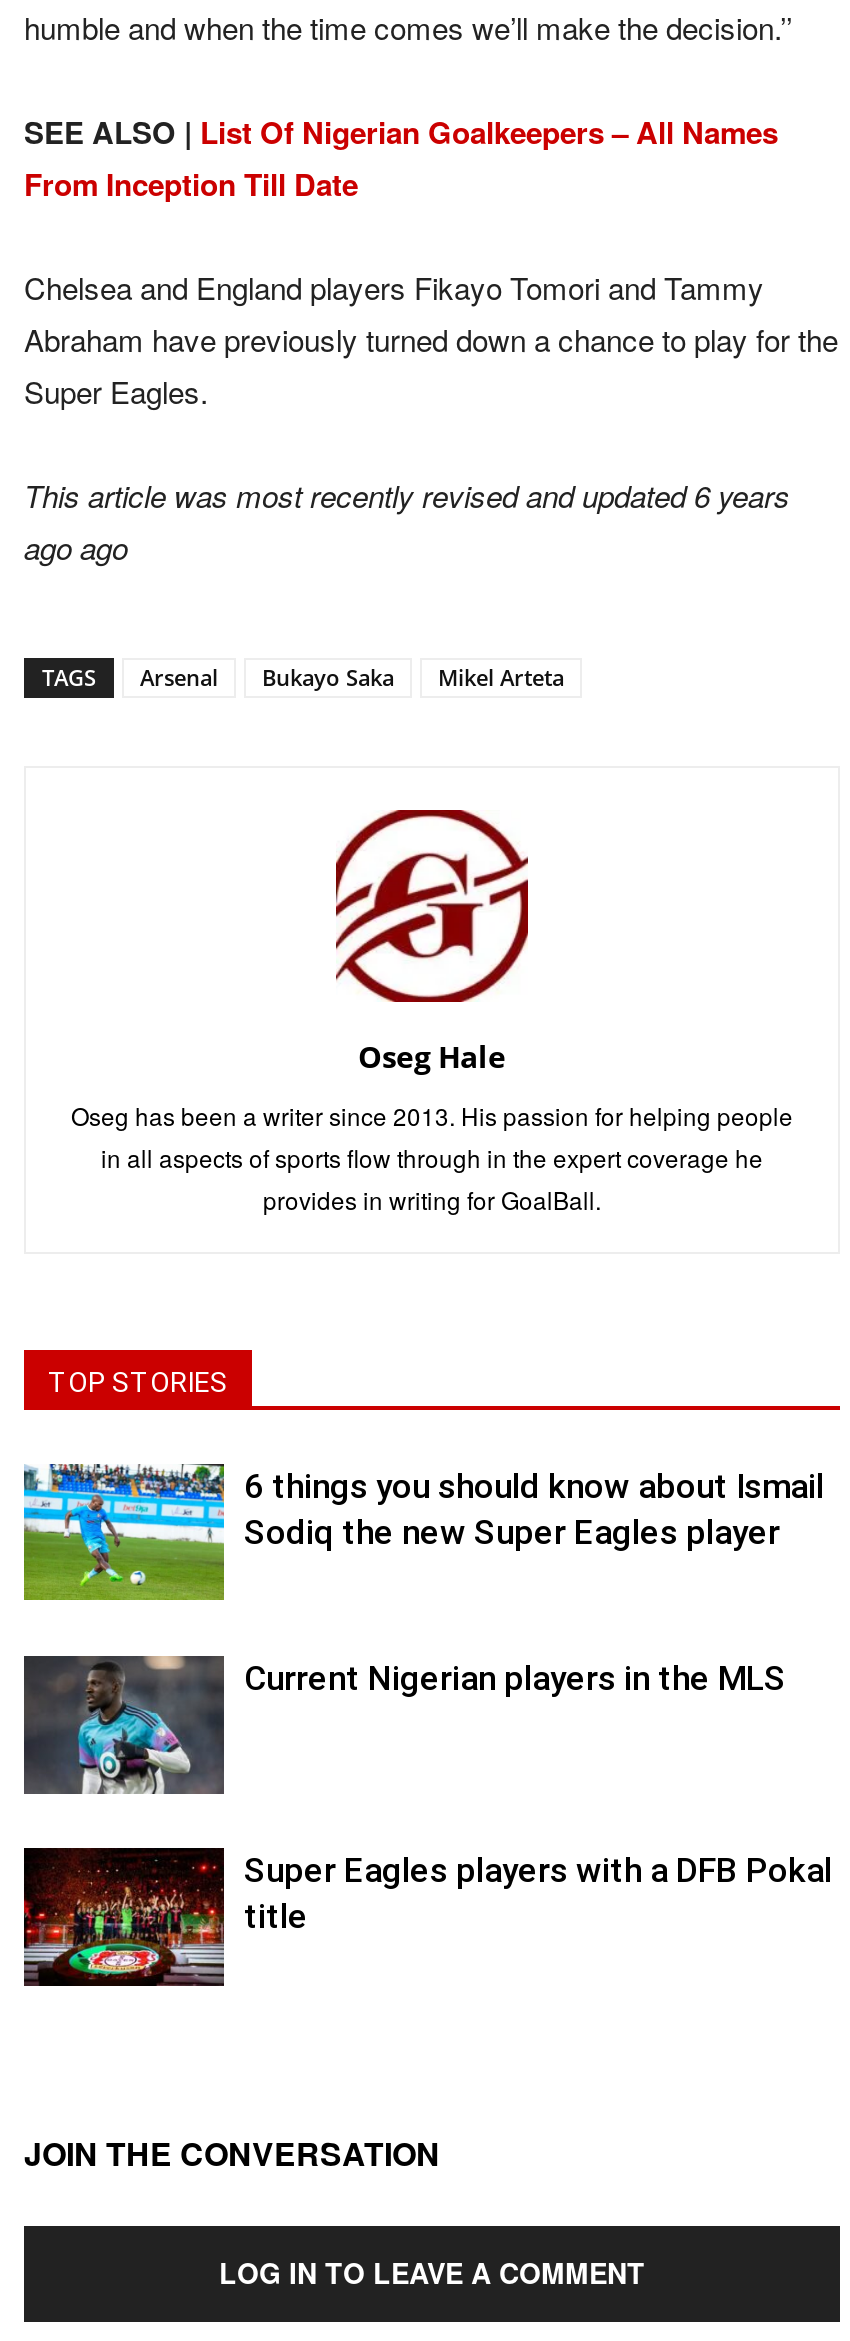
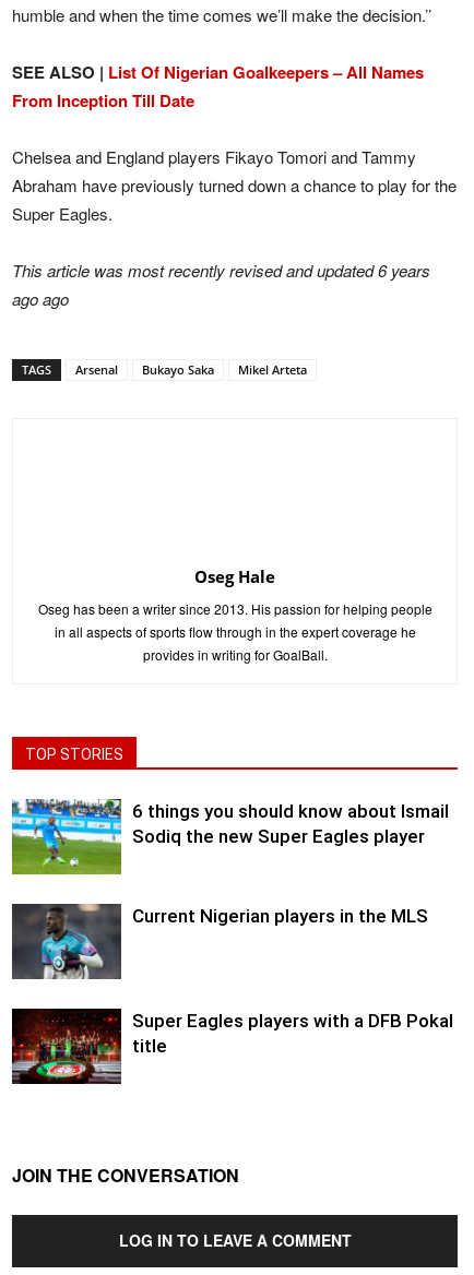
[334,808,530,1004] [image] -> none

